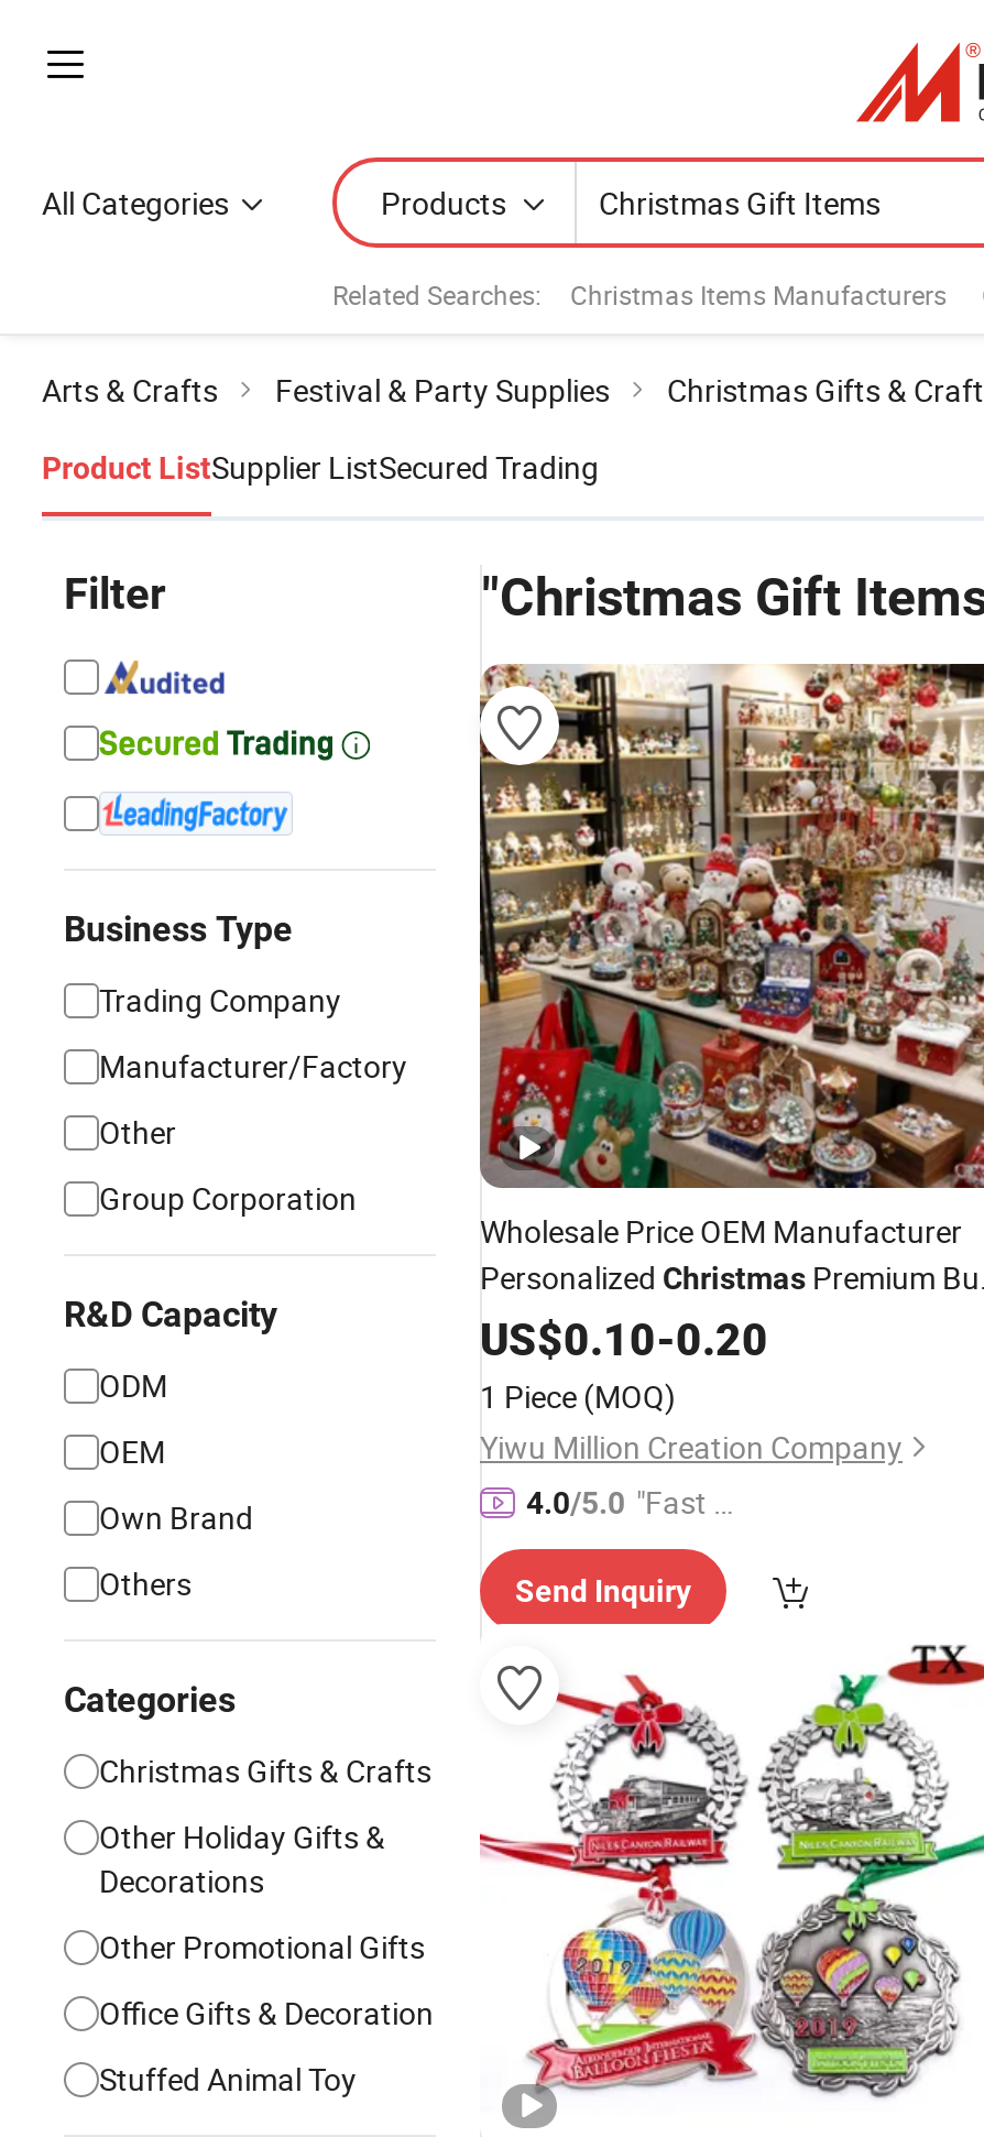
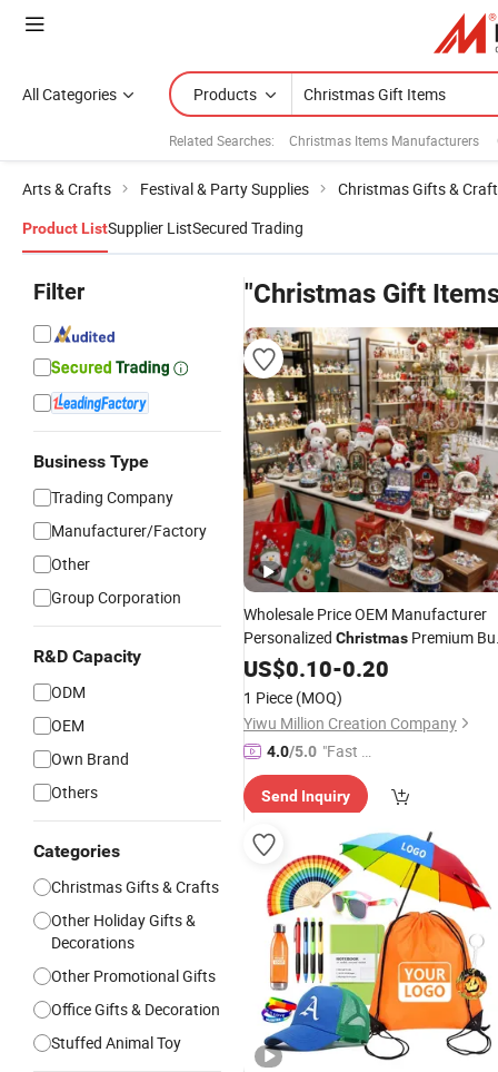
[478,1644,977,2113] [image] -> [243,824,495,1061] [image]

